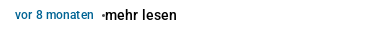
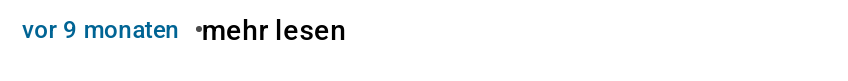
[15,7,177,23] vor 8 monaten mehr lesen -> [22,13,346,45] vor 9 monaten mehr lesen

